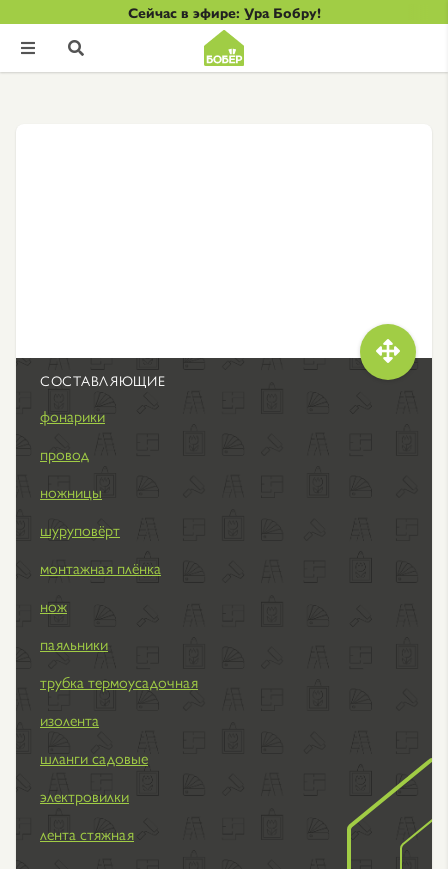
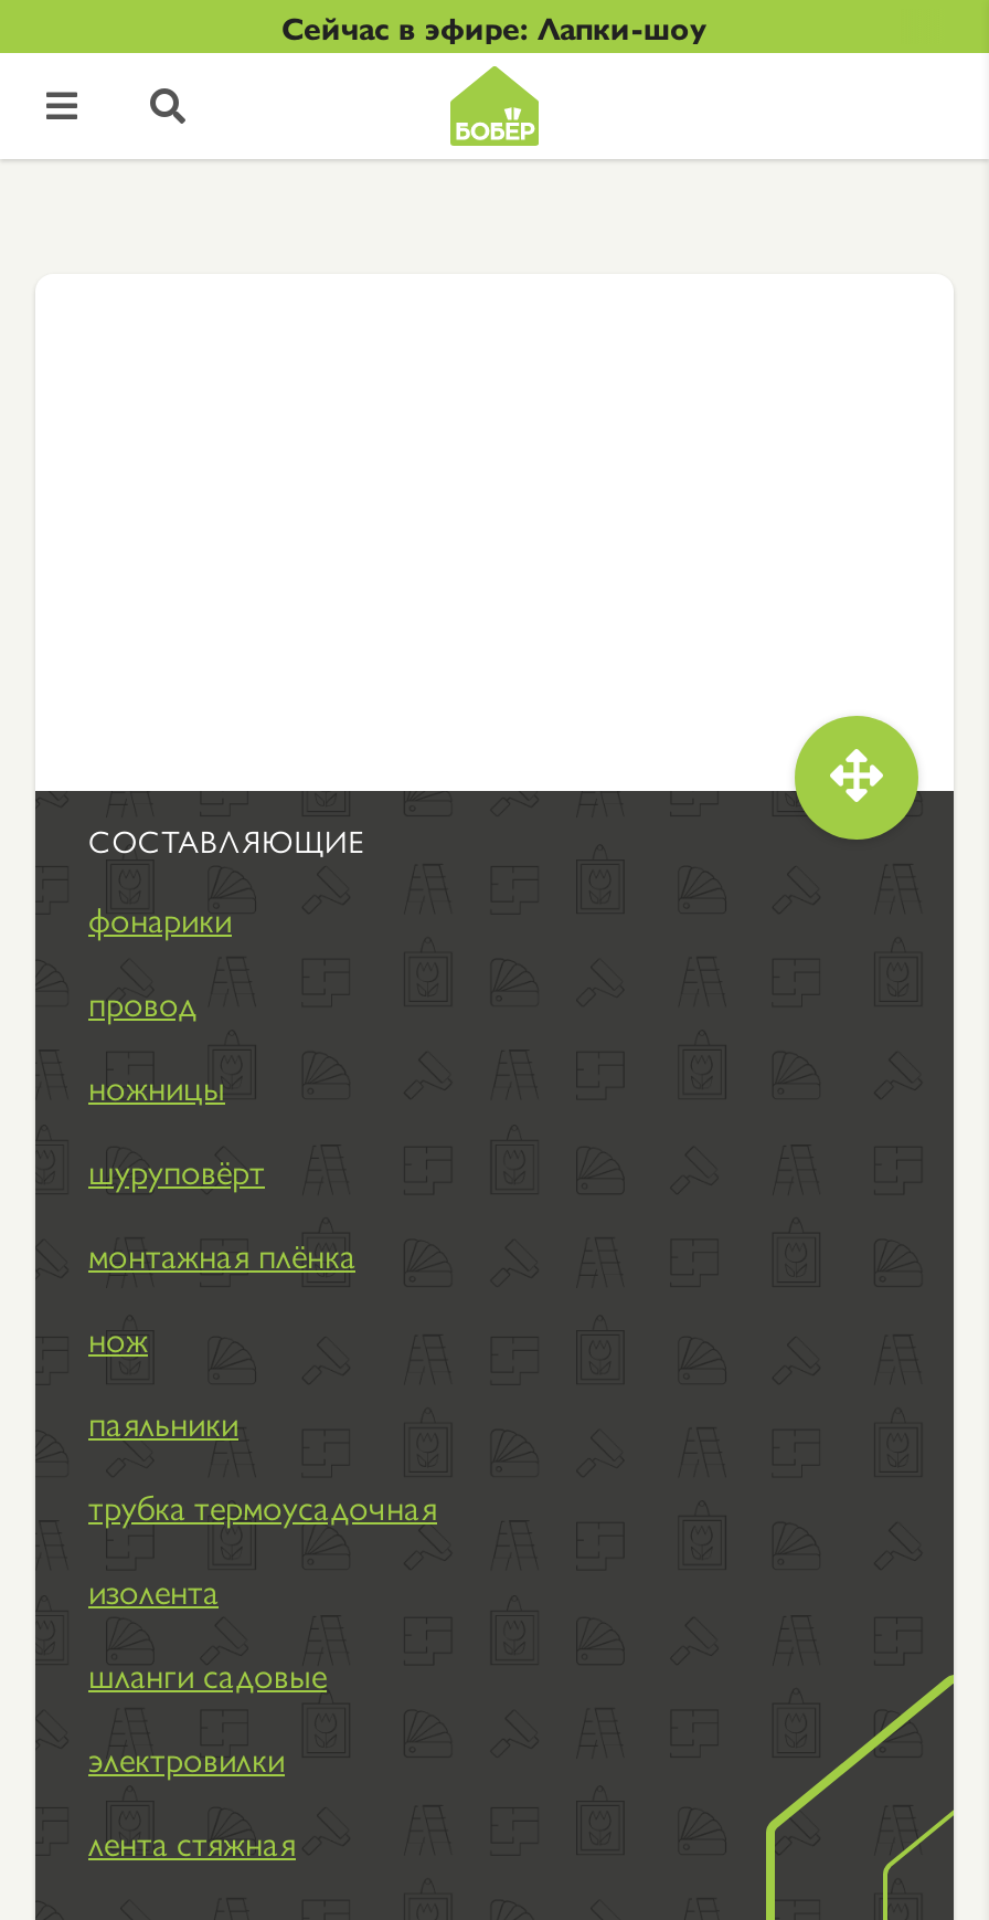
[127,2,320,22] Сейчас в эфире: Ура Бобру! -> [281,4,708,49] Сейчас в эфире: Лапки-шоу

